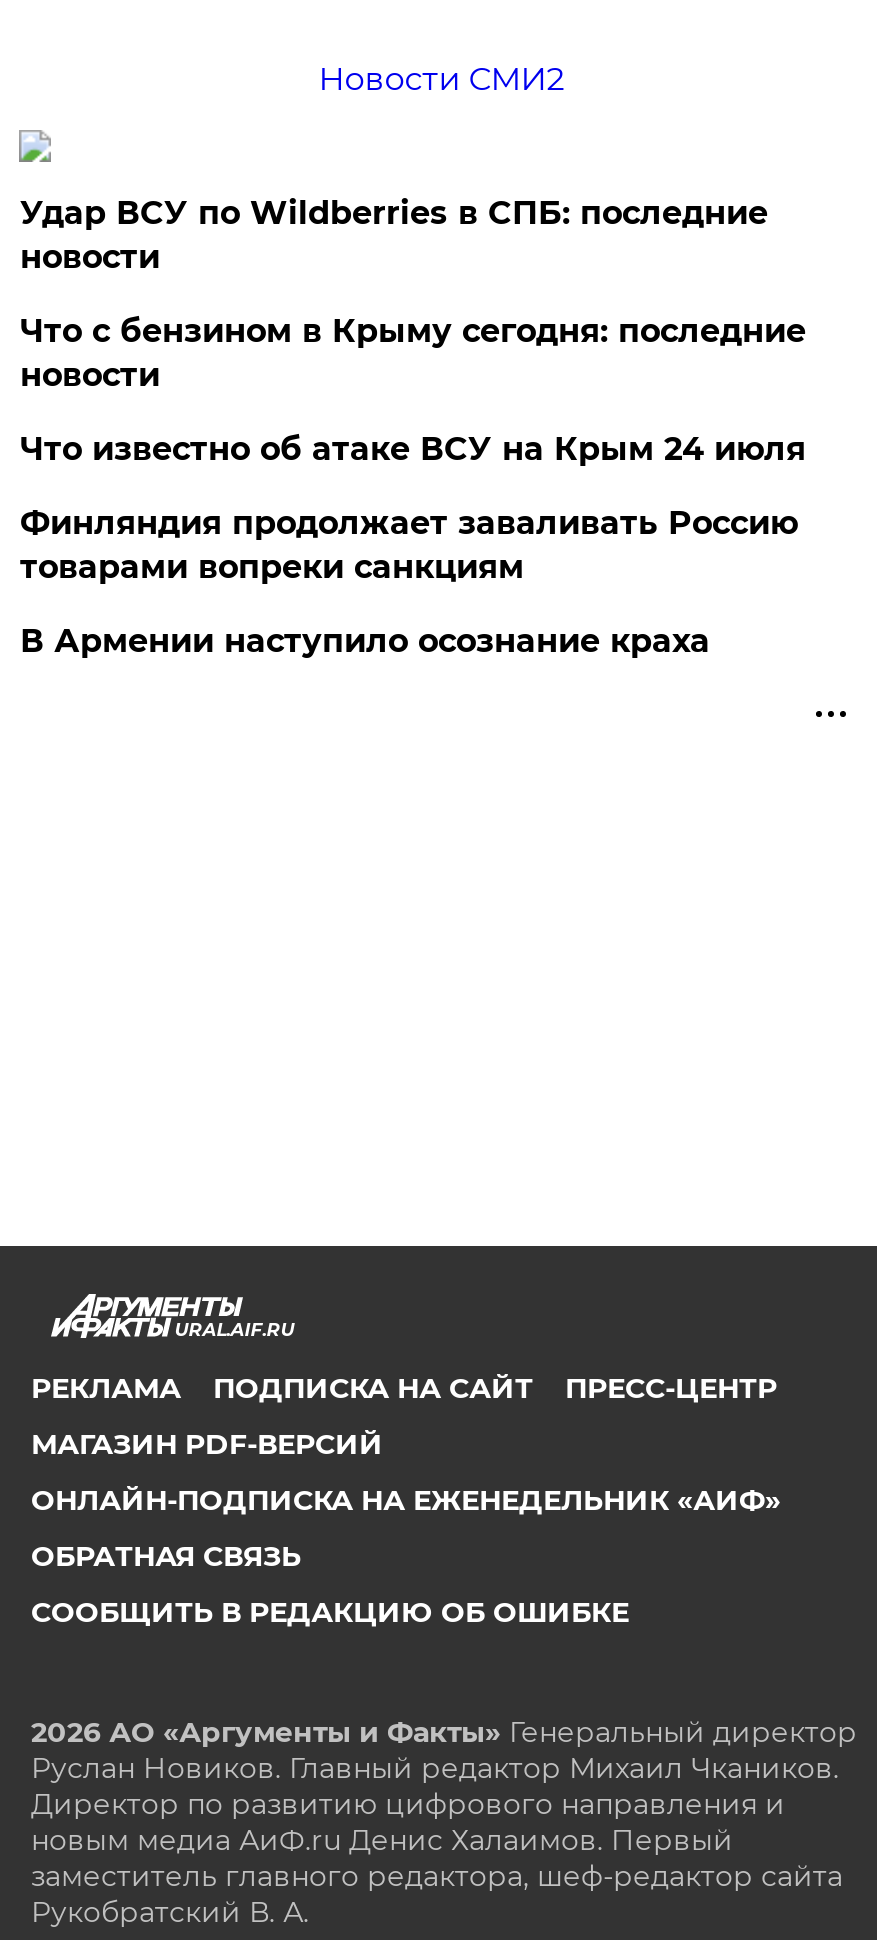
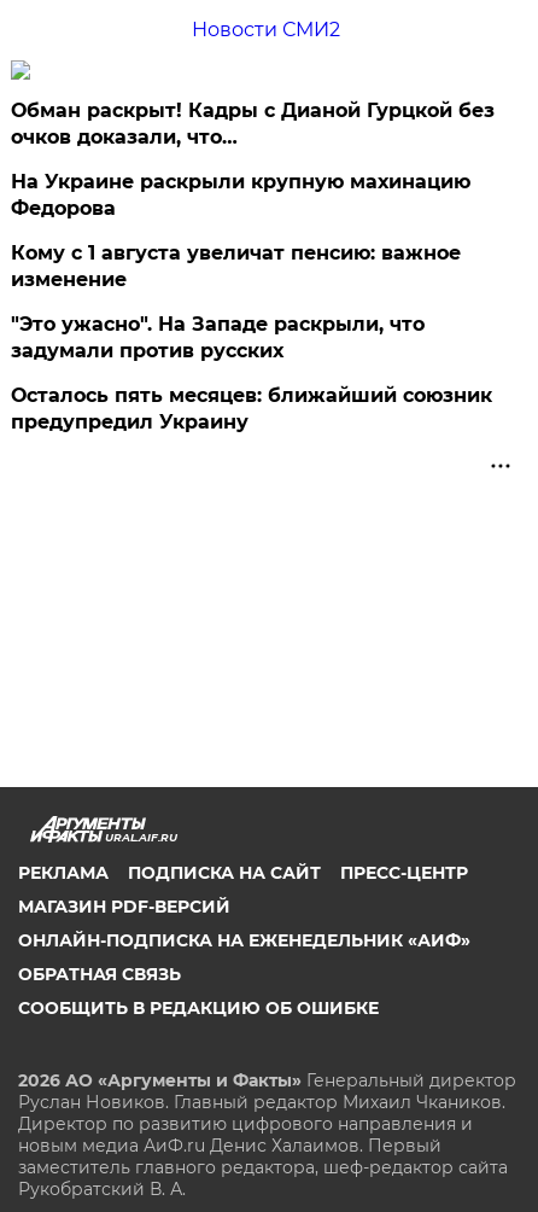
[20,194,768,276] Удар ВСУ по Wildberries в СПБ: последние | новости -> [11,99,495,148] Обман раскрыт! Кадры с Дианой Гурцкой без | очков доказали, что…
[20,312,806,394] Что с бензином в Крыму сегодня: последние | новости -> [11,170,471,219] На Украине раскрыли крупную махинацию | Федорова
[20,430,806,468] Что известно об атаке ВСУ на Крым 24 июля -> [11,241,461,290] Кому с 1 августа увеличат пенсию: важное | изменение
[20,504,798,586] Финляндия продолжает заваливать Россию | товарами вопреки санкциям -> [11,312,425,362] "Это ужасно". На Западе раскрыли, что | задумали против русских
[20,622,710,660] В Армении наступило осознание краха -> [11,383,493,433] Осталось пять месяцев: ближайший союзник | предупредил Украину

